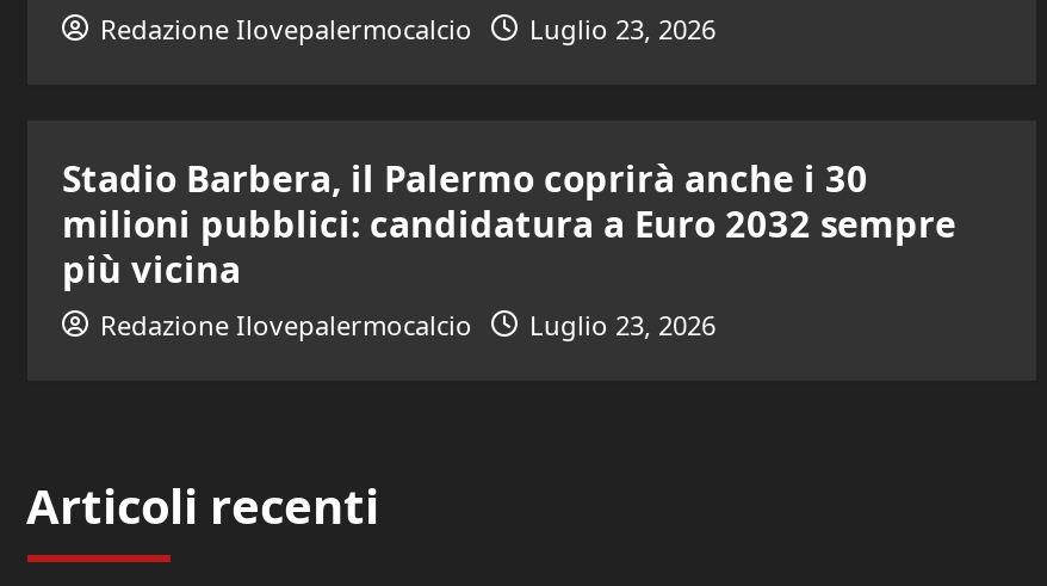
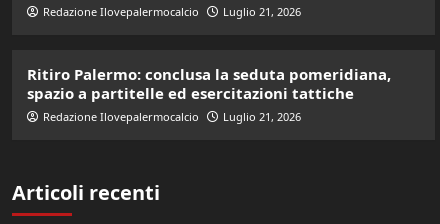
[100,10,715,45] Redazione Ilovepalermocalcio Luglio 23, 2026 -> [42,4,300,19] Redazione Ilovepalermocalcio Luglio 21, 2026
[62,153,956,291] Stadio Barbera, il Palermo coprirà anche i 30 | milioni pubblici: candidatura a Euro 2032 sempre | più vicina -> [26,64,390,103] Ritiro Palermo: conclusa la seduta pomeridiana, | spazio a partitelle ed esercitazioni tattiche
[100,306,715,341] Redazione Ilovepalermocalcio Luglio 23, 2026 -> [42,109,300,124] Redazione Ilovepalermocalcio Luglio 21, 2026

